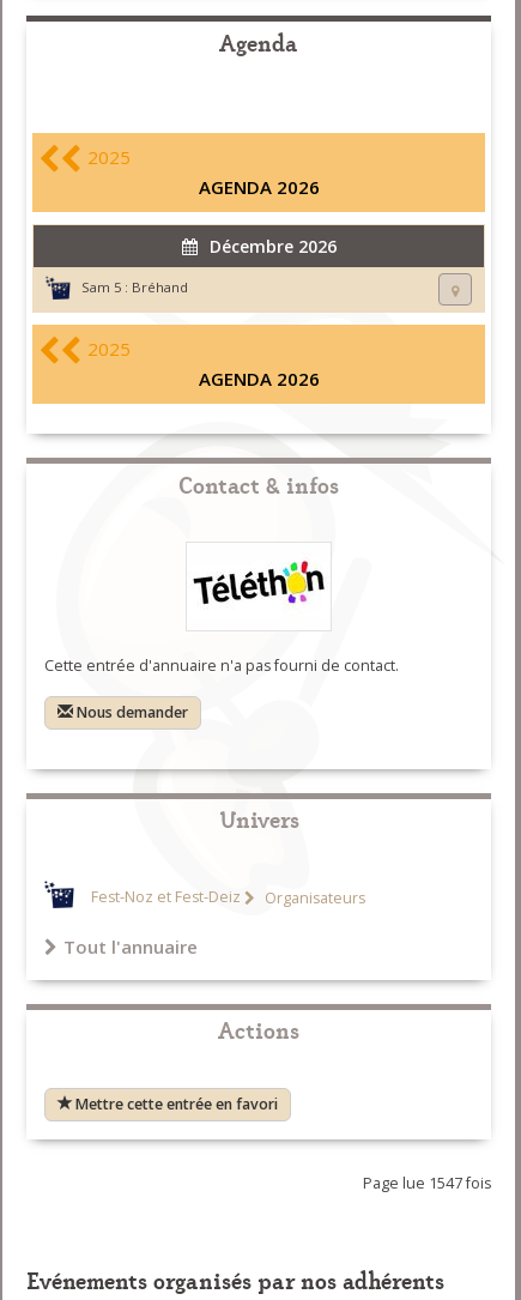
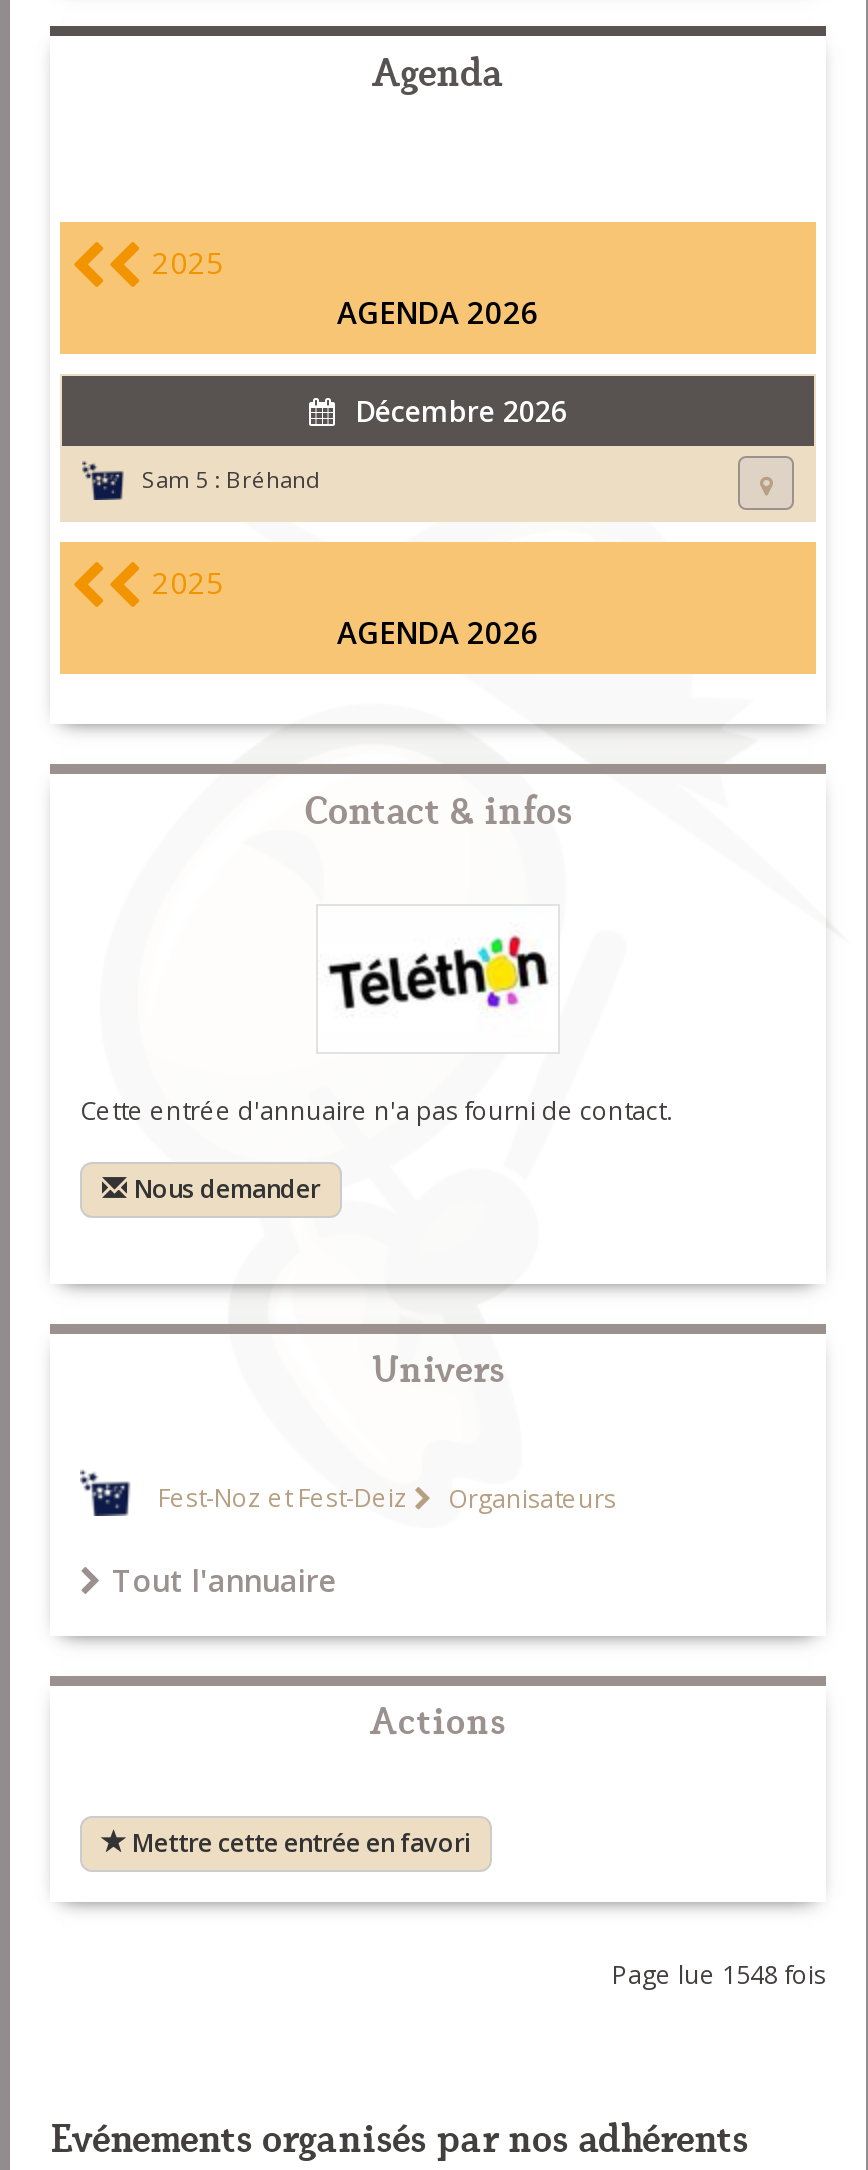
[363,1173,491,1194] Page lue 1547 fois -> [612,1959,826,1993] Page lue 1548 fois

